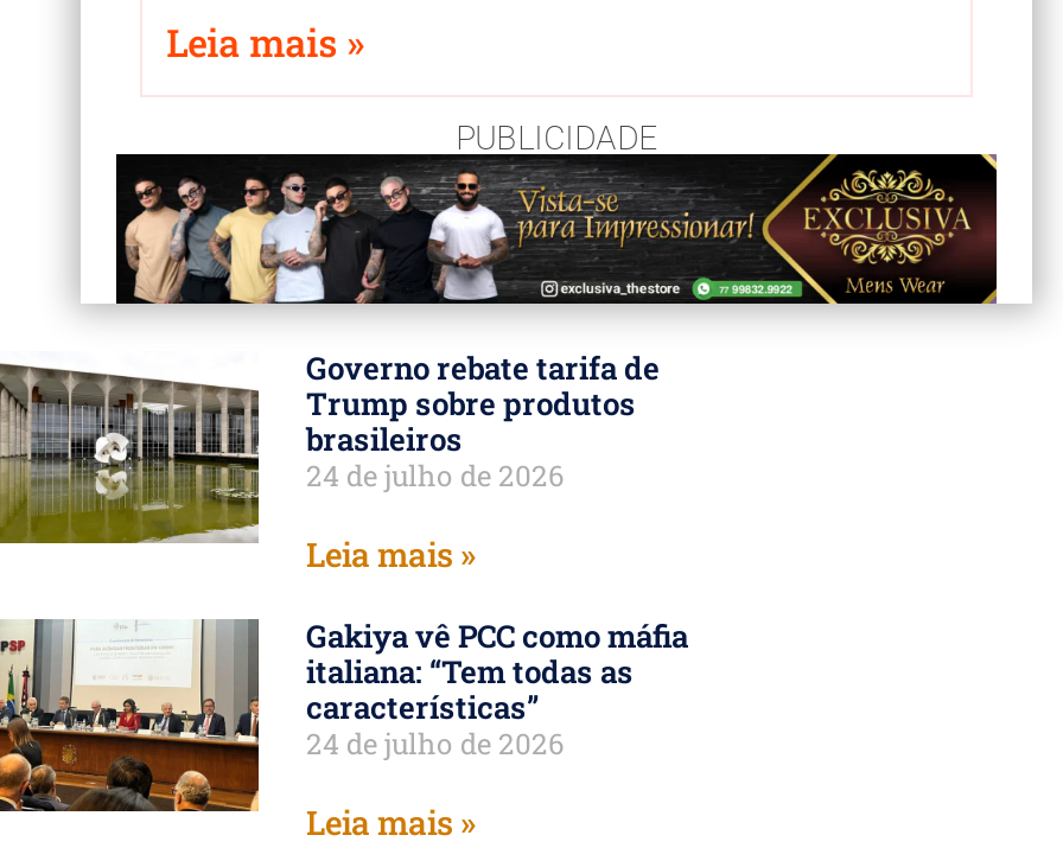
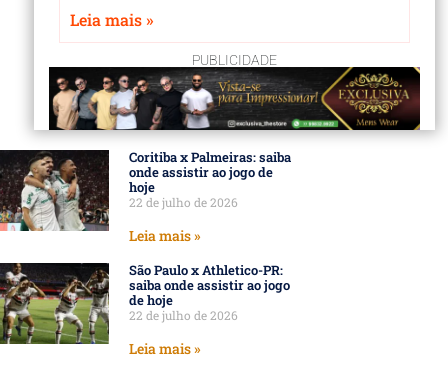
[7,346,660,546] [image] | Governo rebate tarifa de | Trump sobre produtos | brasileiros | 24 de julho de 2026 -> [3,148,291,232] [image] | Coritiba x Palmeiras: saiba | onde assistir ao jogo de | hoje | 22 de julho de 2026
[7,614,688,814] [image] | Gakiya vê PCC como máfia | italiana: “Tem todas as | características” | 24 de julho de 2026 -> [3,261,290,345] [image] | São Paulo x Athletico-PR: | saiba onde assistir ao jogo | de hoje | 22 de julho de 2026

